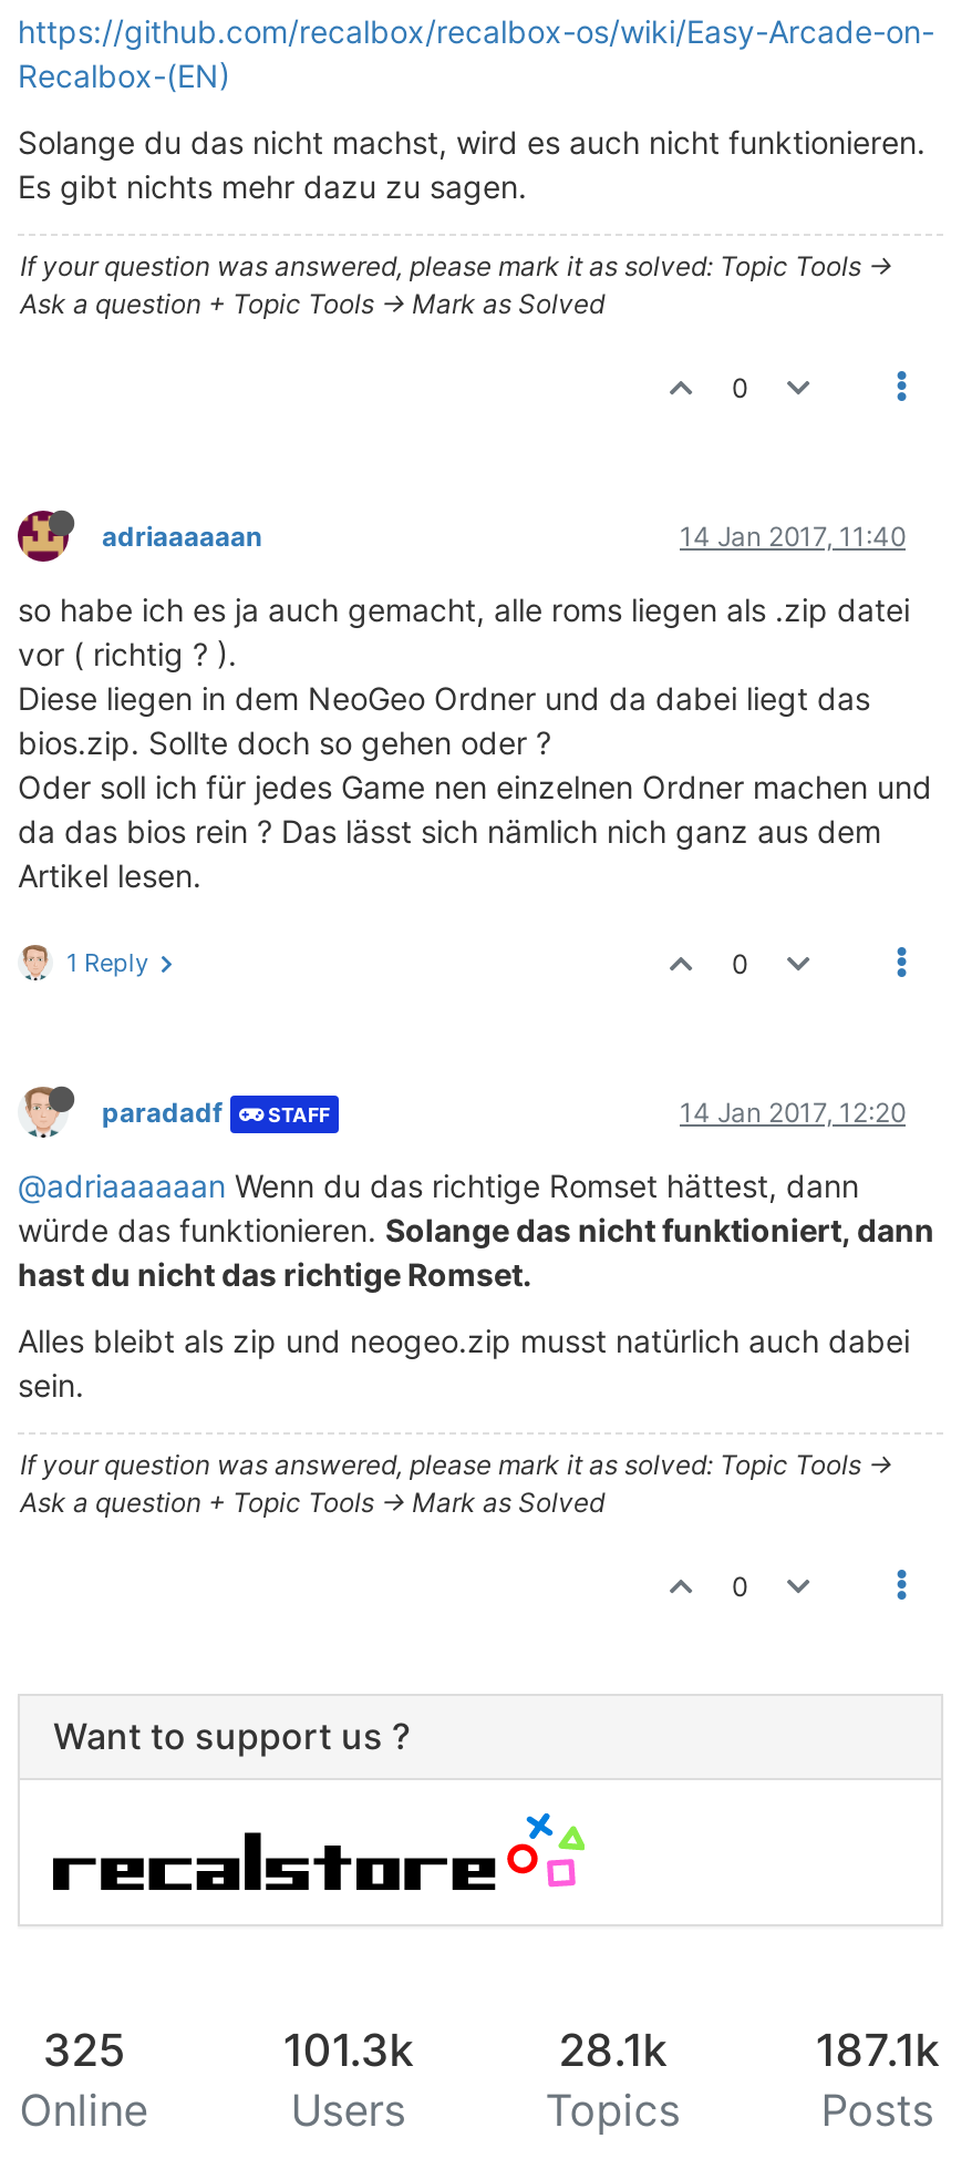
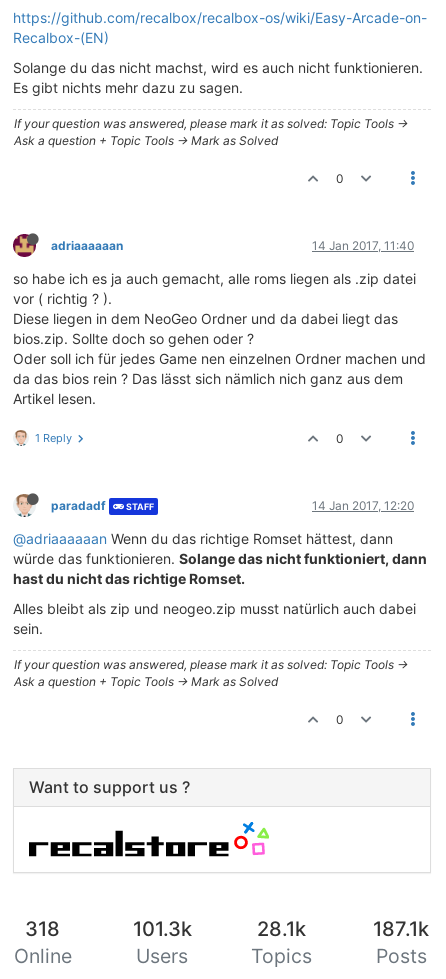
[43,2025,124,2078] 325 -> [25,917,60,941] 318

